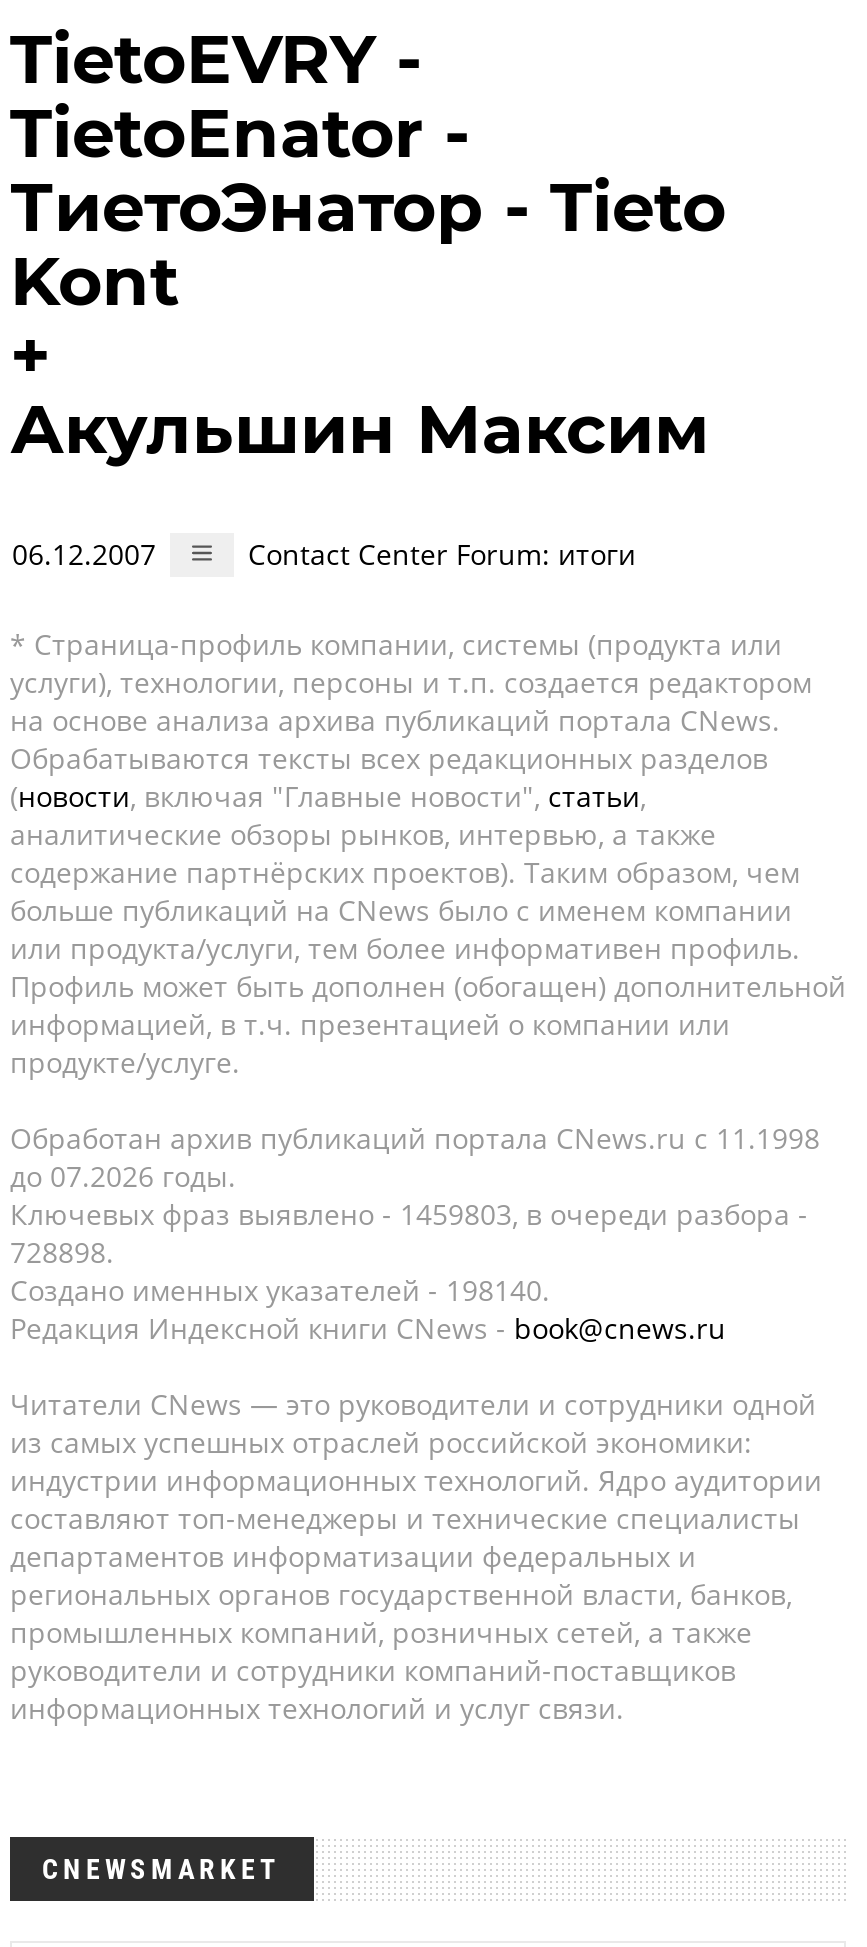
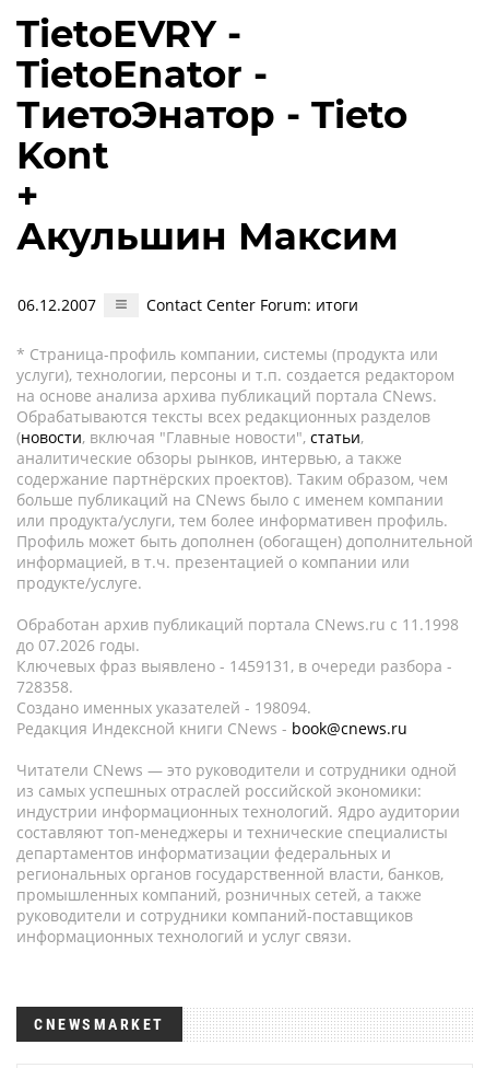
[10,1195,808,1233] Ключевых фраз выявлено - 1459803, в очереди разбора - -> [16,655,452,676] Ключевых фраз выявлено - 1459131, в очереди разбора -
[10,1233,114,1271] 728898. -> [16,676,73,697] 728358.
[10,1271,550,1309] Создано именных указателей - 198140. -> [16,697,311,718] Создано именных указателей - 198094.

